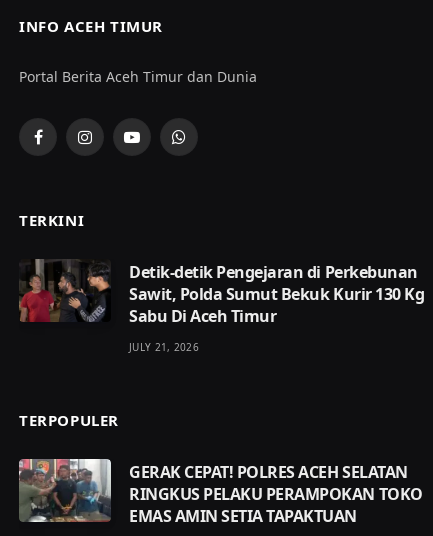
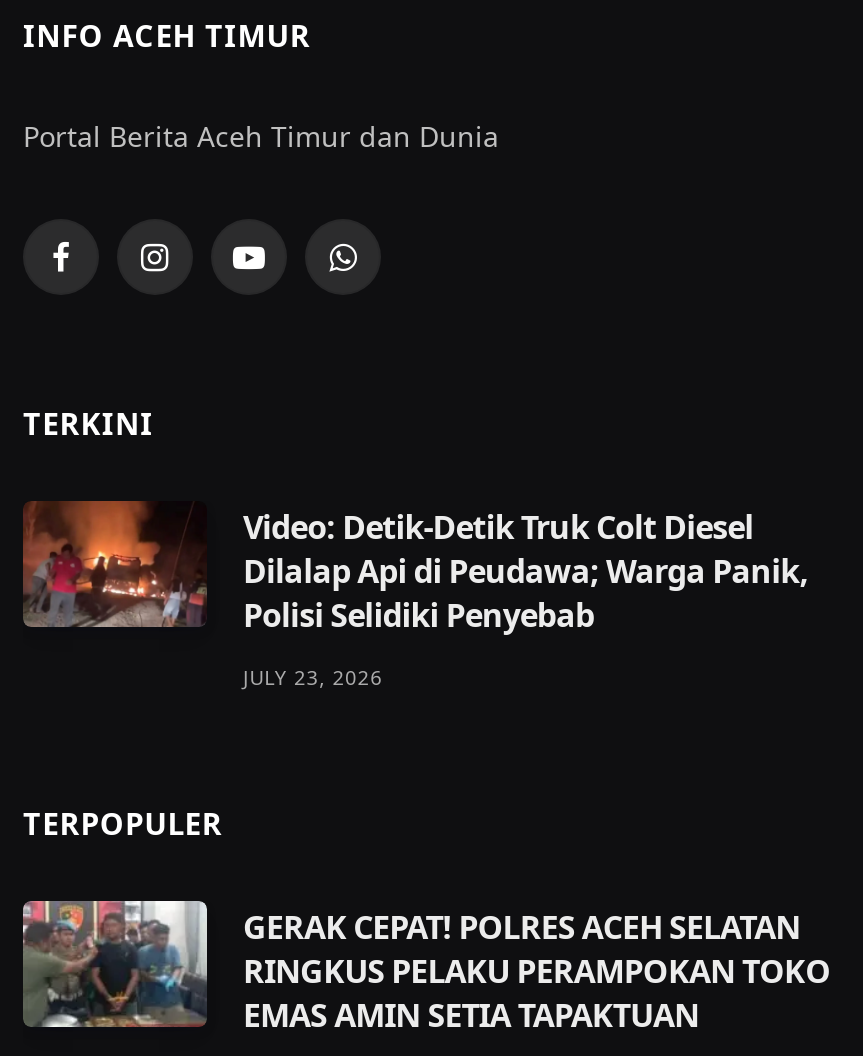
[19,258,424,327] [image] | Detik-detik Pengejaran di Perkebunan | Sawit, Polda Sumut Bekuk Kurir 130 Kg | Sabu Di Aceh Timur -> [21,501,808,637] [image] | Video: Detik-Detik Truk Colt Diesel | Dilalap Api di Peudawa; Warga Panik, | Polisi Selidiki Penyebab
[129,340,199,354] JULY 21, 2026 -> [243,663,383,691] JULY 23, 2026

